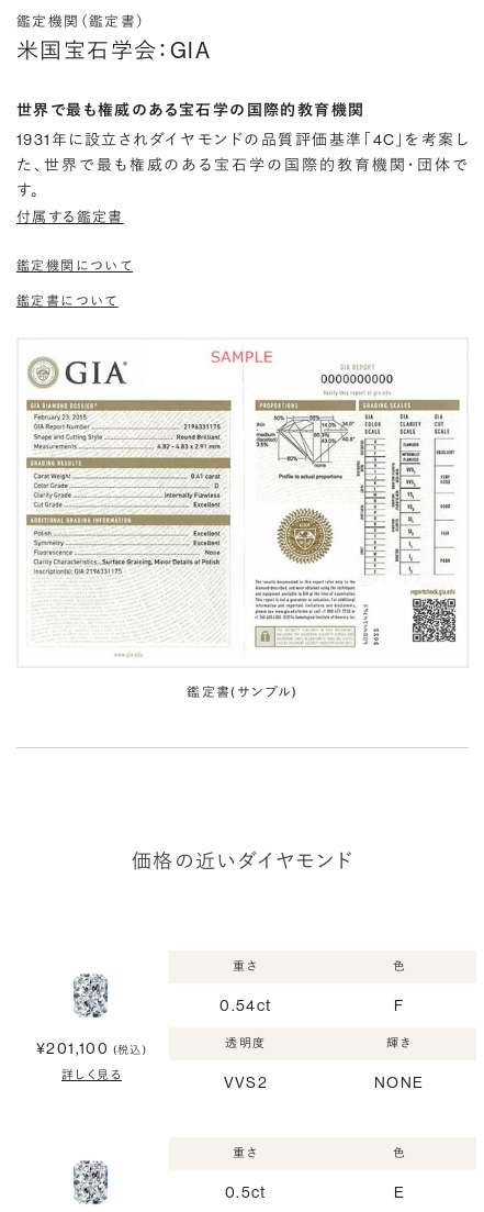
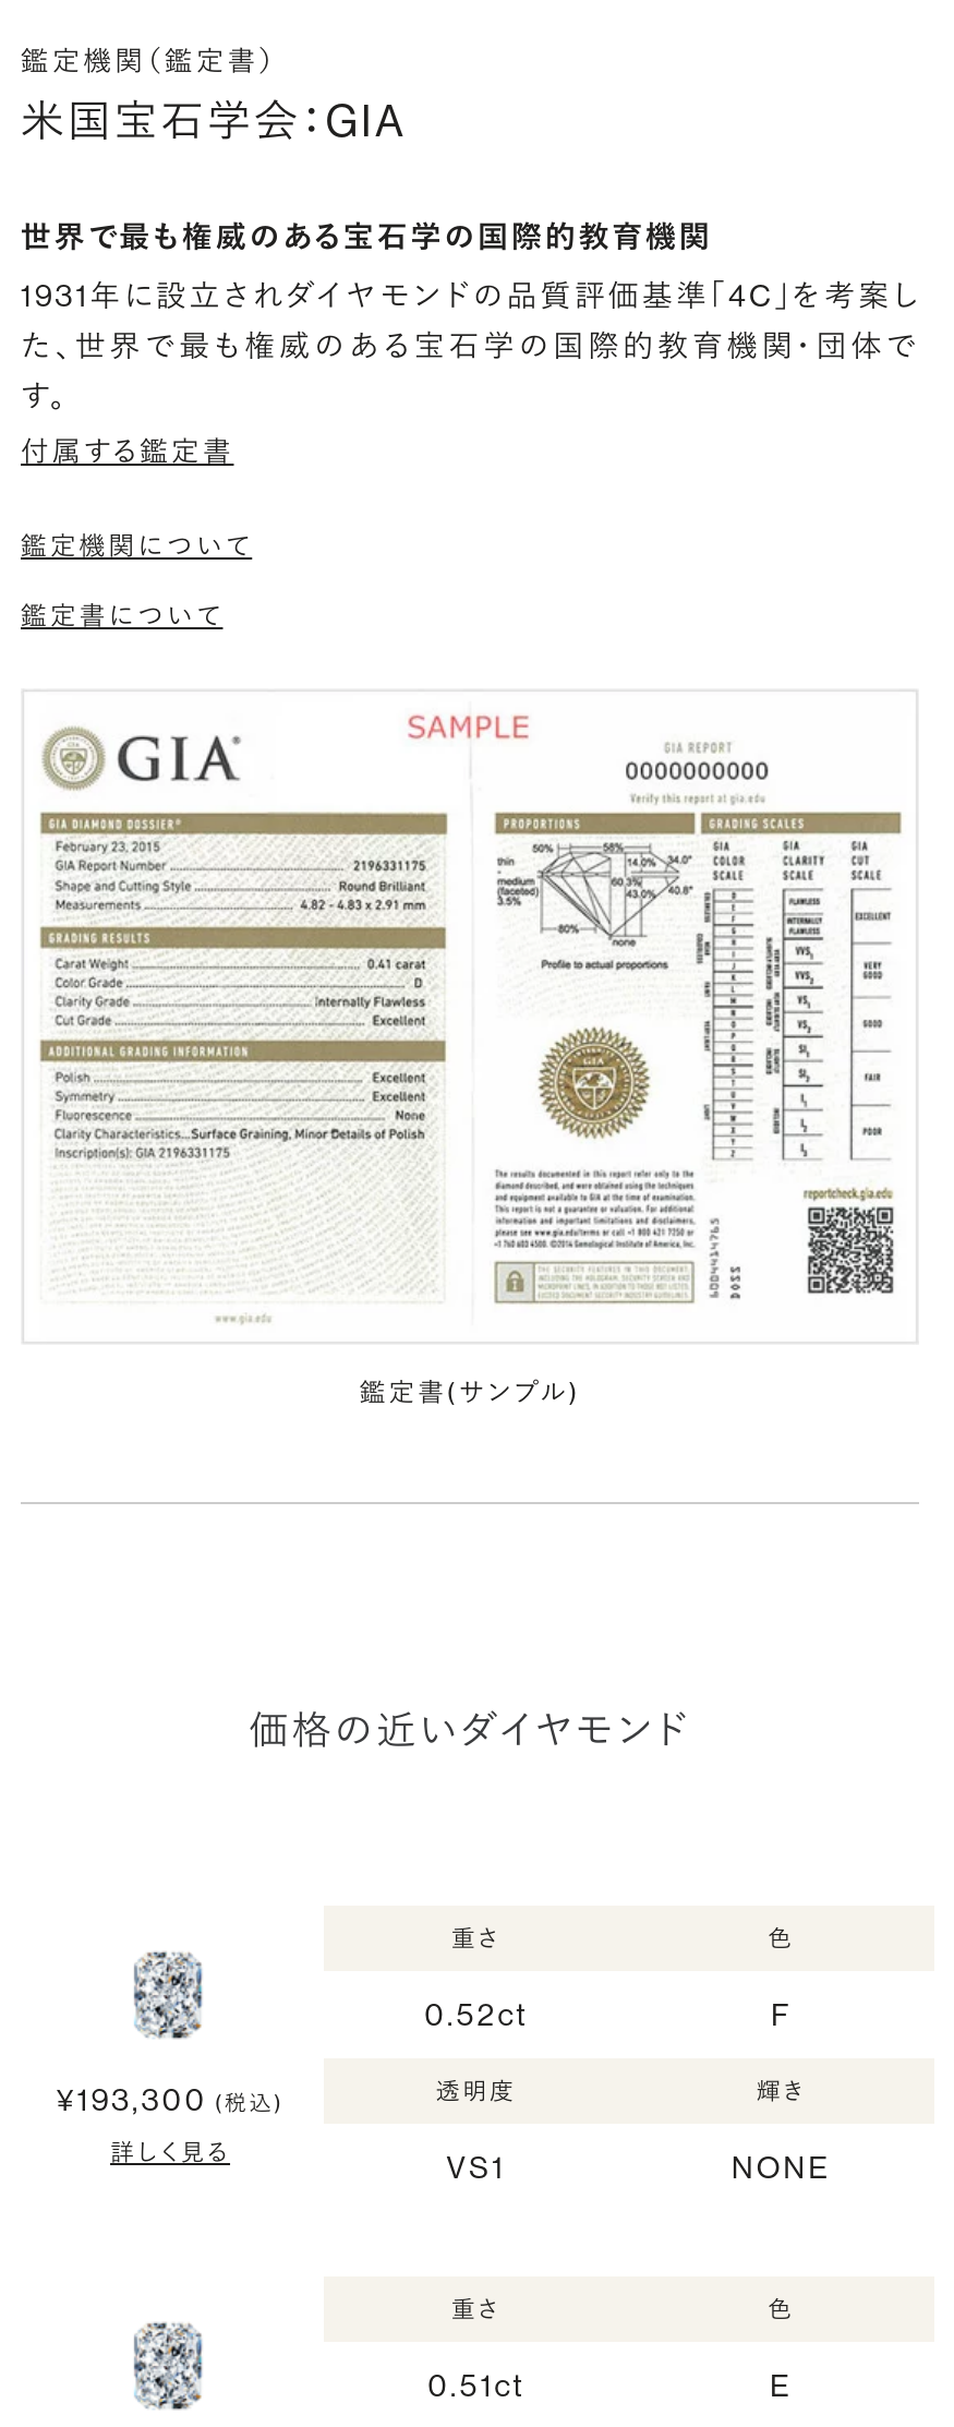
[220,997,272,1014] 0.54ct -> [424,1995,528,2034] 0.52ct
[36,1039,147,1057] ¥201,100 (税込) -> [56,2079,284,2118] ¥193,300 (税込)
[223,1074,268,1091] VVS2 -> [446,2148,506,2187] VS1
[225,1183,266,1201] 0.5ct -> [428,2366,524,2405] 0.51ct

